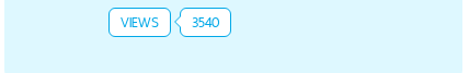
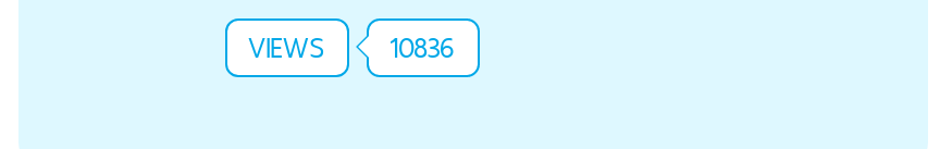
[120,9,219,33] VIEWS 3540 -> [248,22,455,70] VIEWS 10836

